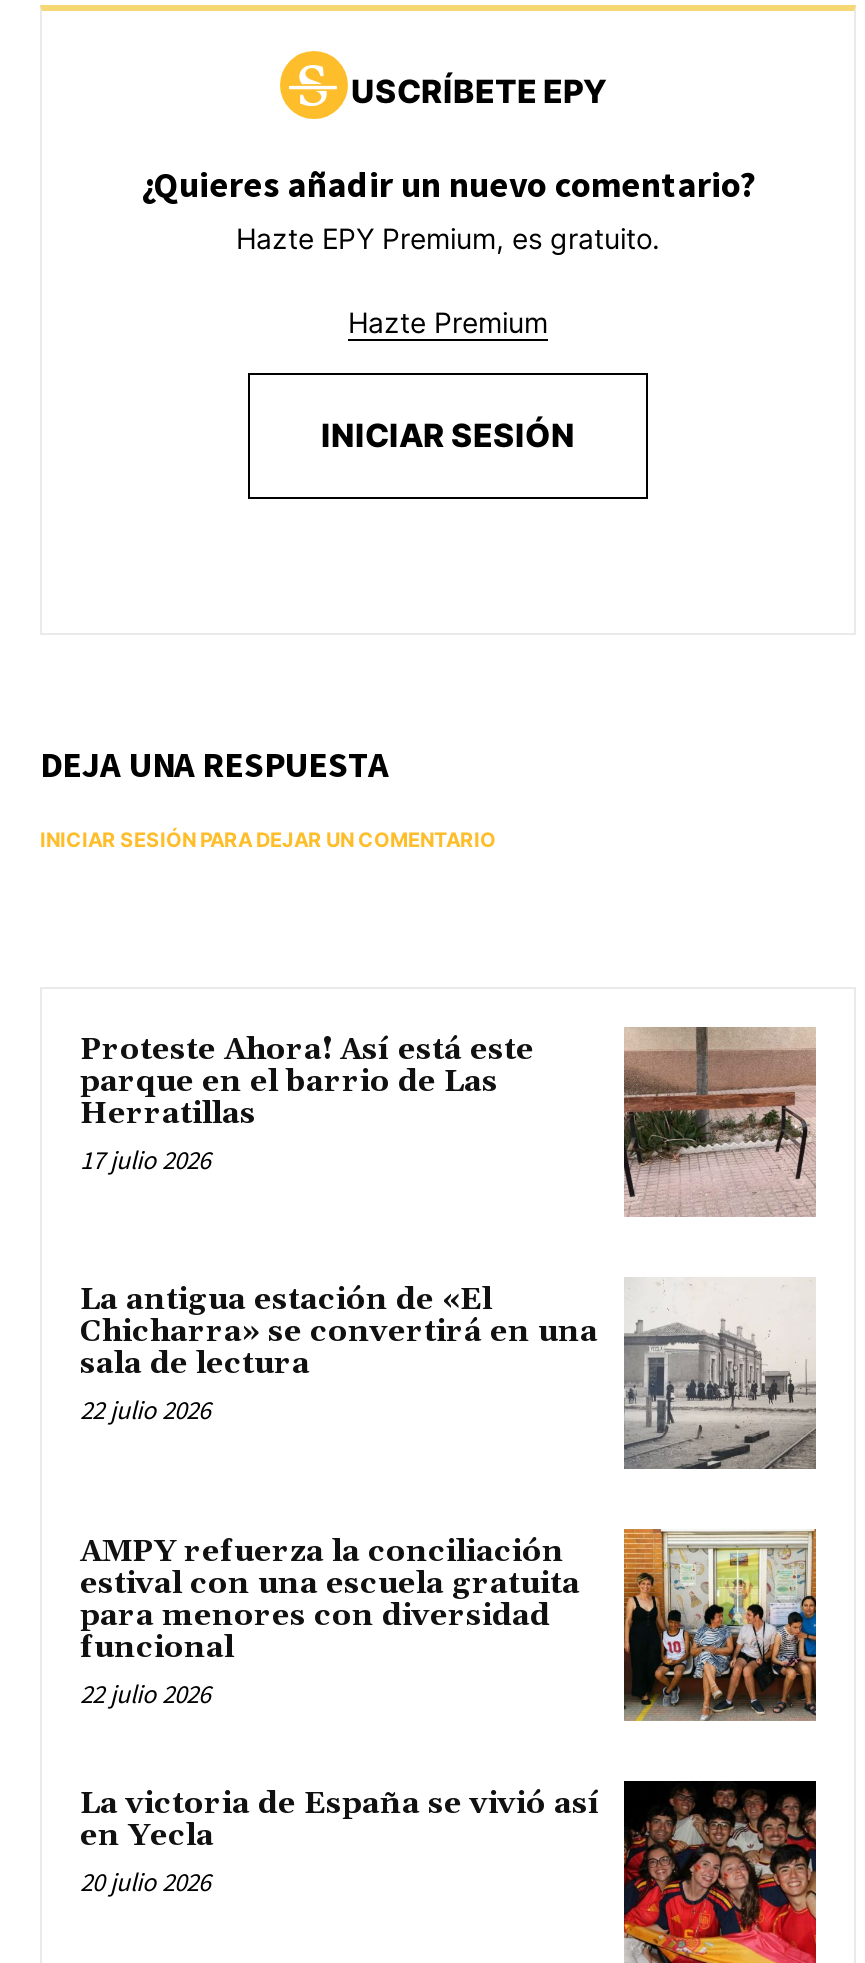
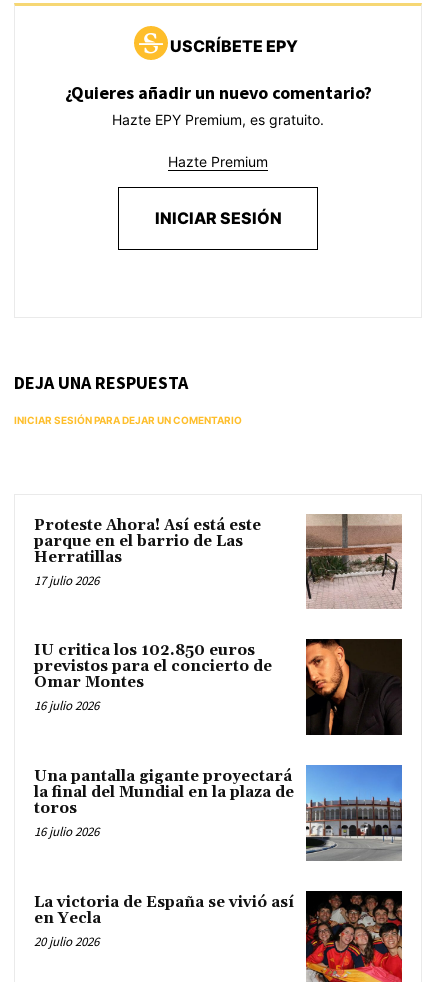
[80,1277,816,1471] [image] | La antigua estación de «El | Chicharra» se convertirá en una | sala de lectura | 22 julio 2026 -> [34,638,403,735] [image] | IU critica los 102.850 euros | previstos para el concierto de | Omar Montes | 16 julio 2026
[80,1527,818,1721] [image] | AMPY refuerza la conciliación | estival con una escuela gratuita | para menores con diversidad | funcional | 22 julio 2026 -> [34,764,403,861] [image] | Una pantalla gigante proyectará | la final del Mundial en la plaza de | toros | 16 julio 2026

